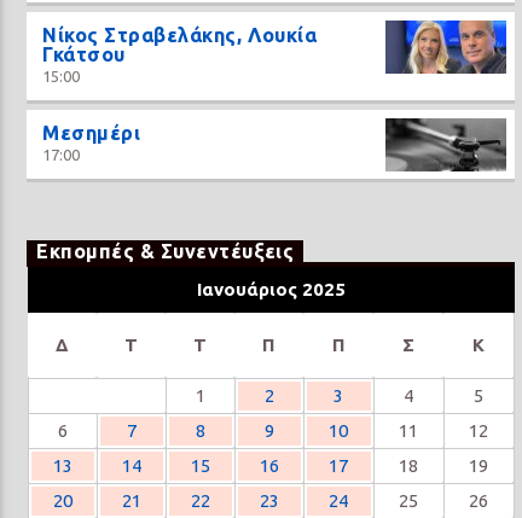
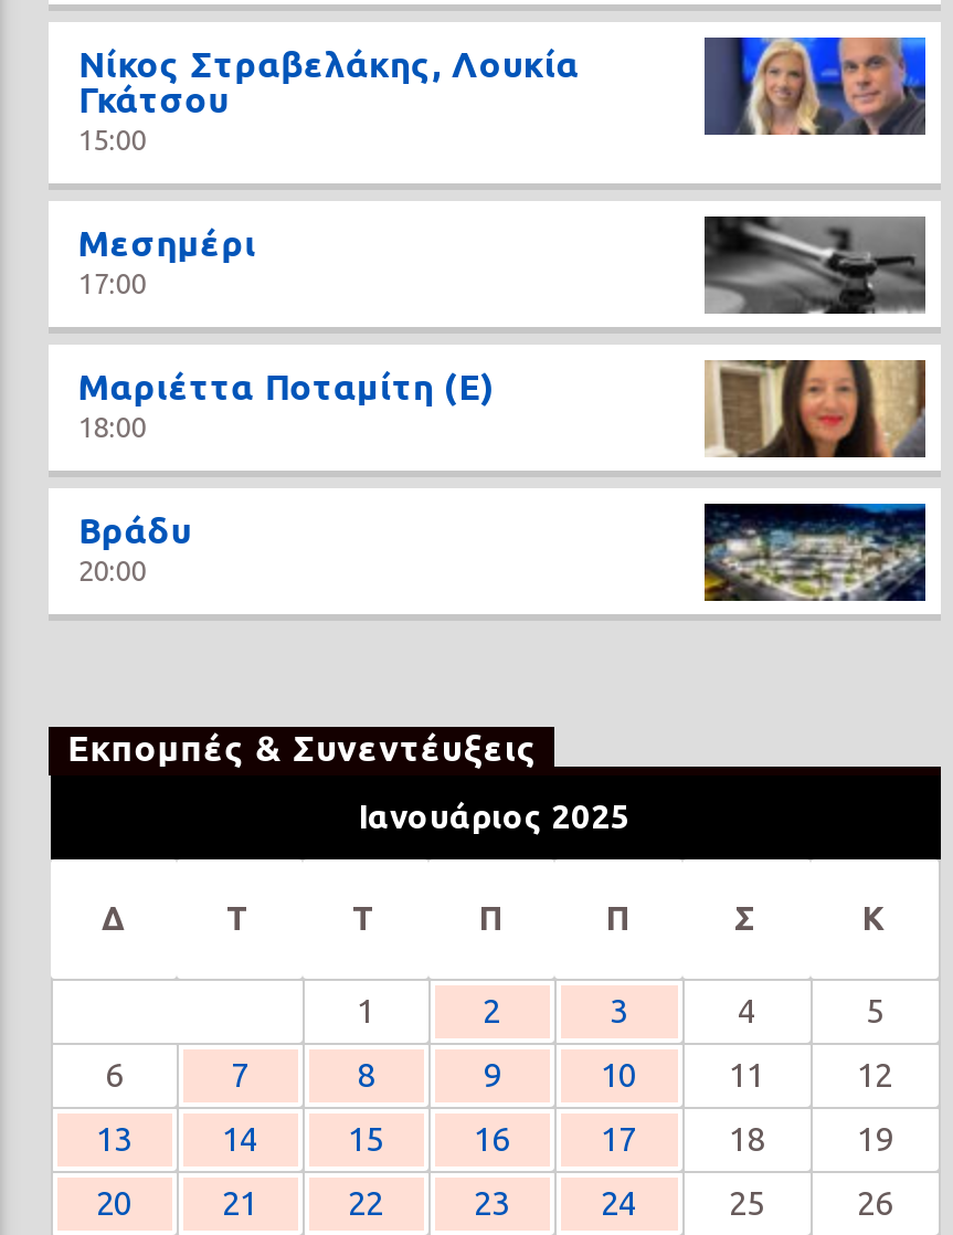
none -> [78,366,496,585] Μαριέττα Ποταμίτη (Ε) | 18:00 | Βράδυ | 20:00
none -> [702,502,928,601] [image]
none -> [705,347,925,460] [image]

